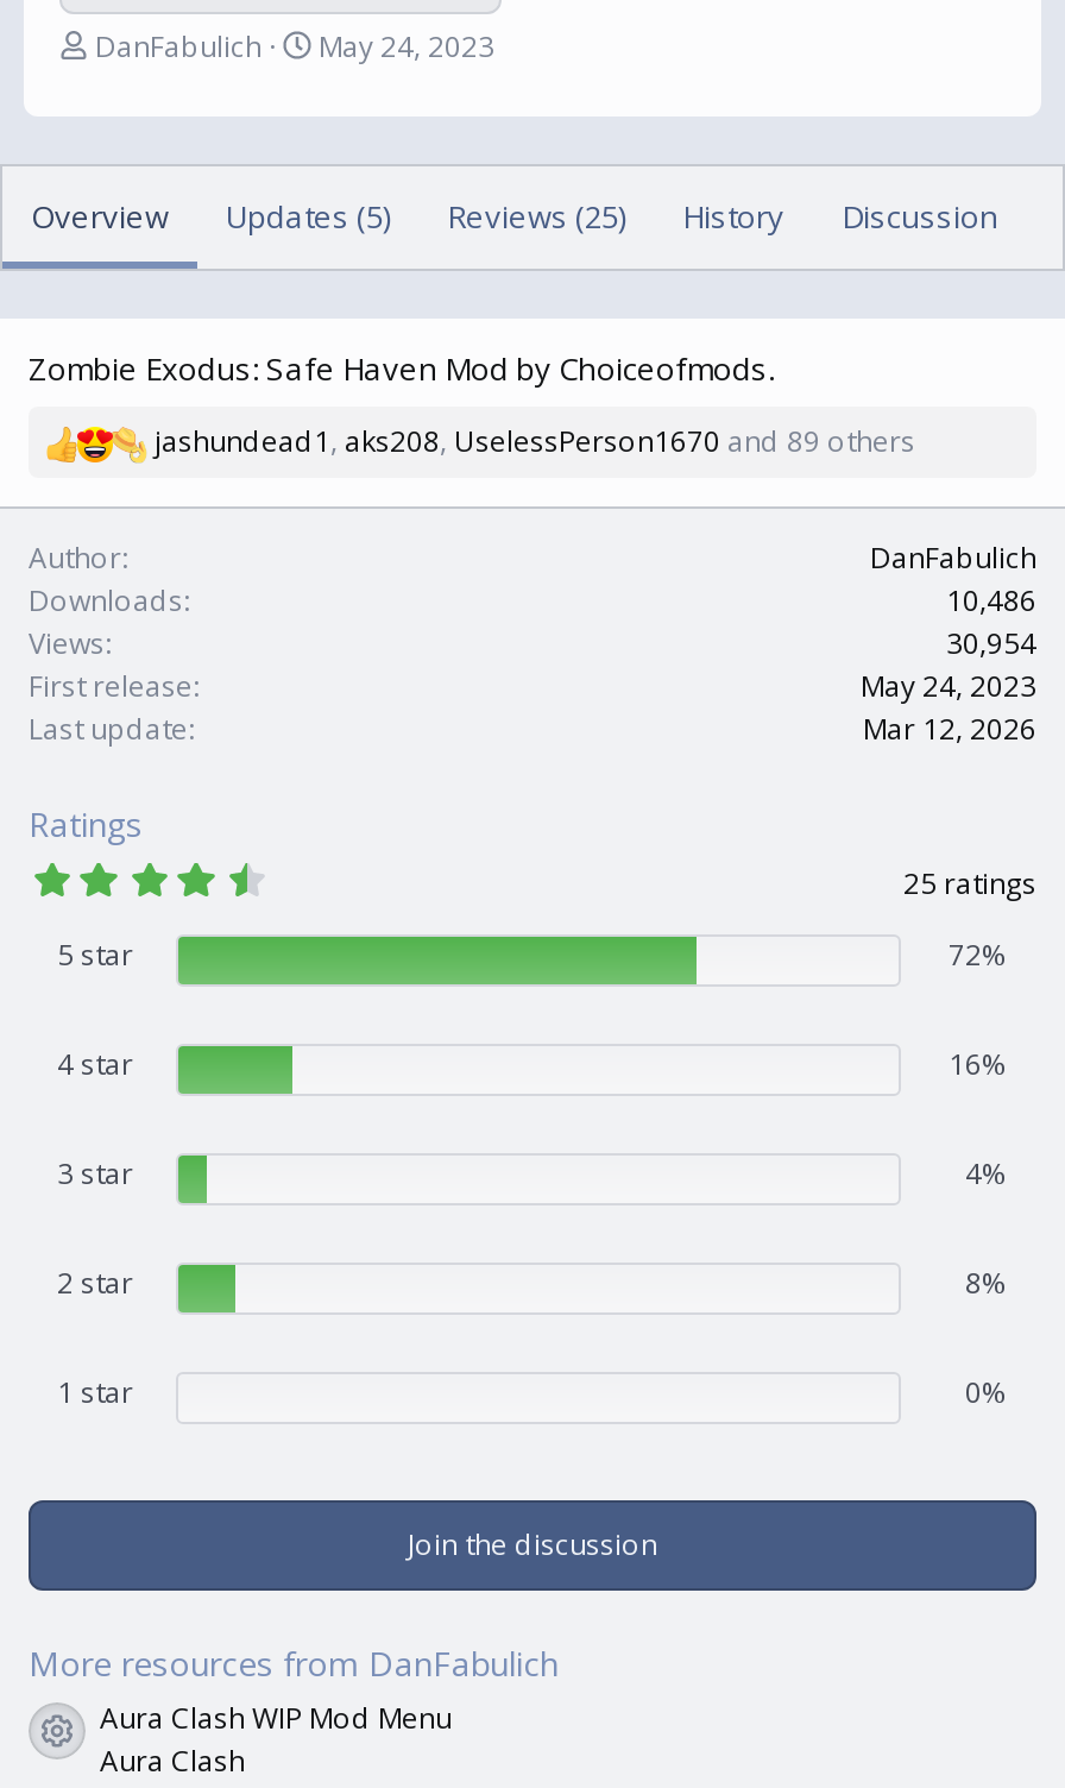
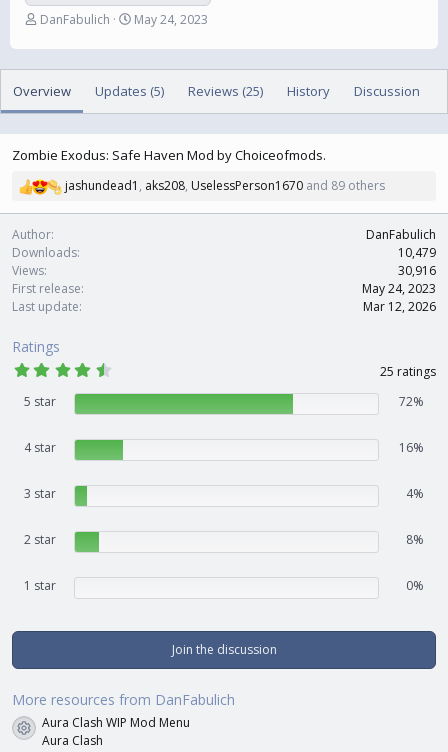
[946,579,1036,620] 10,486 -> [398,244,436,261] 10,479
[946,622,1036,663] 30,954 -> [398,262,436,279] 30,916

